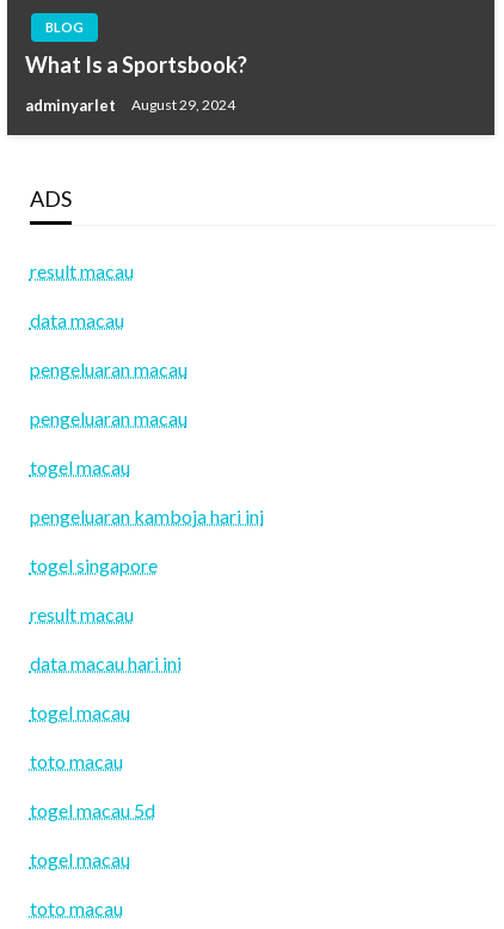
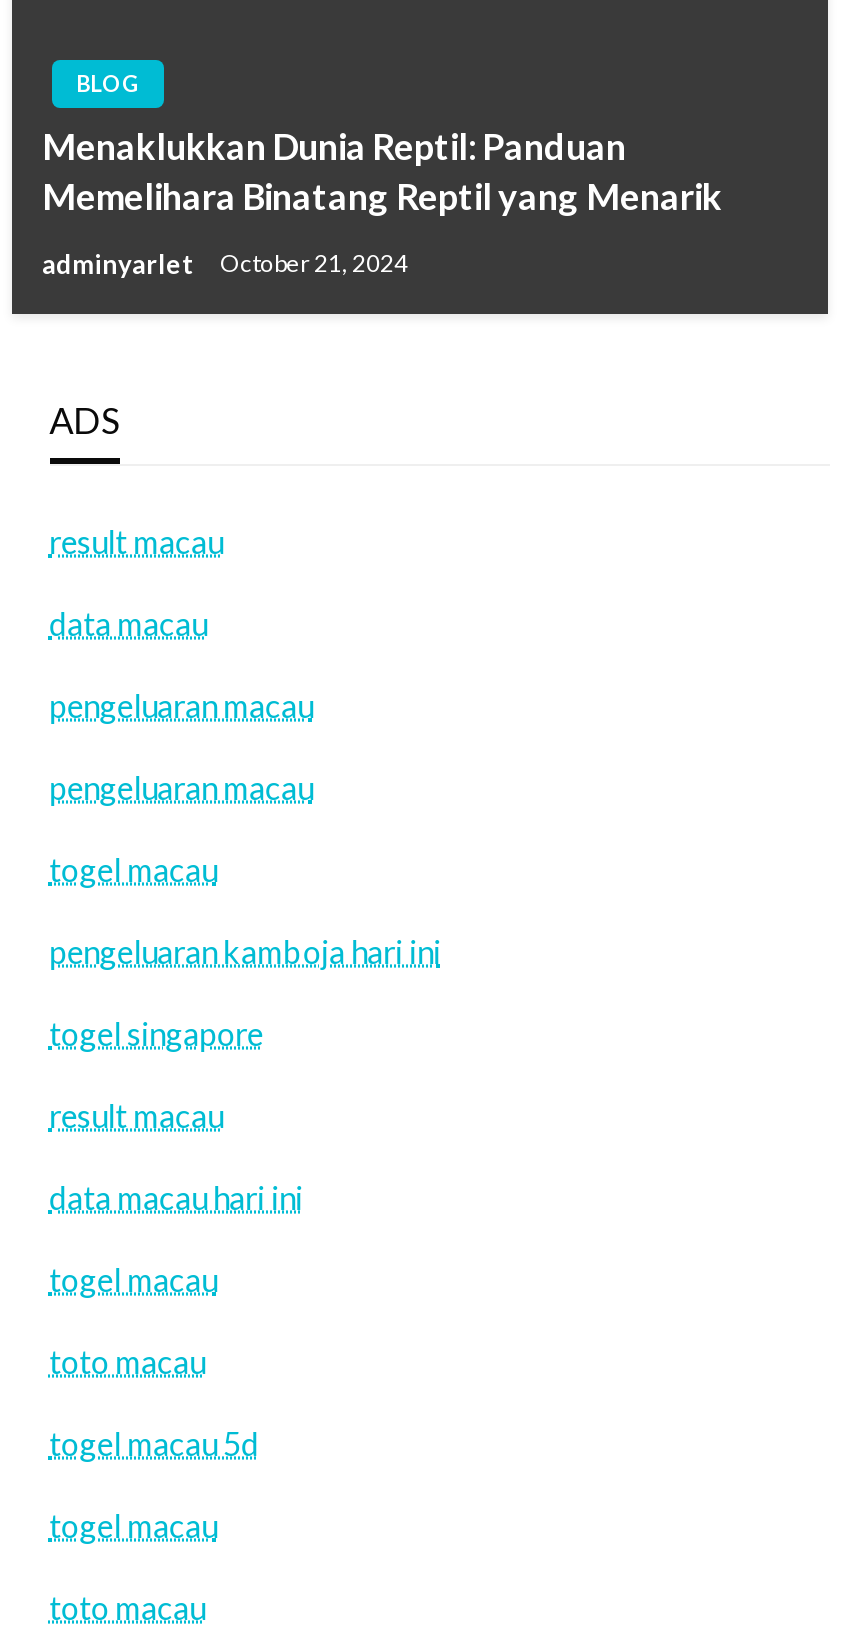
[25,51,247,77] What Is a Sportsbook? -> [42,124,722,218] Menaklukkan Dunia Reptil: Panduan | Memelihara Binatang Reptil yang Menarik
[25,95,235,115] adminyarlet August 29, 2024 -> [42,248,408,280] adminyarlet October 21, 2024

